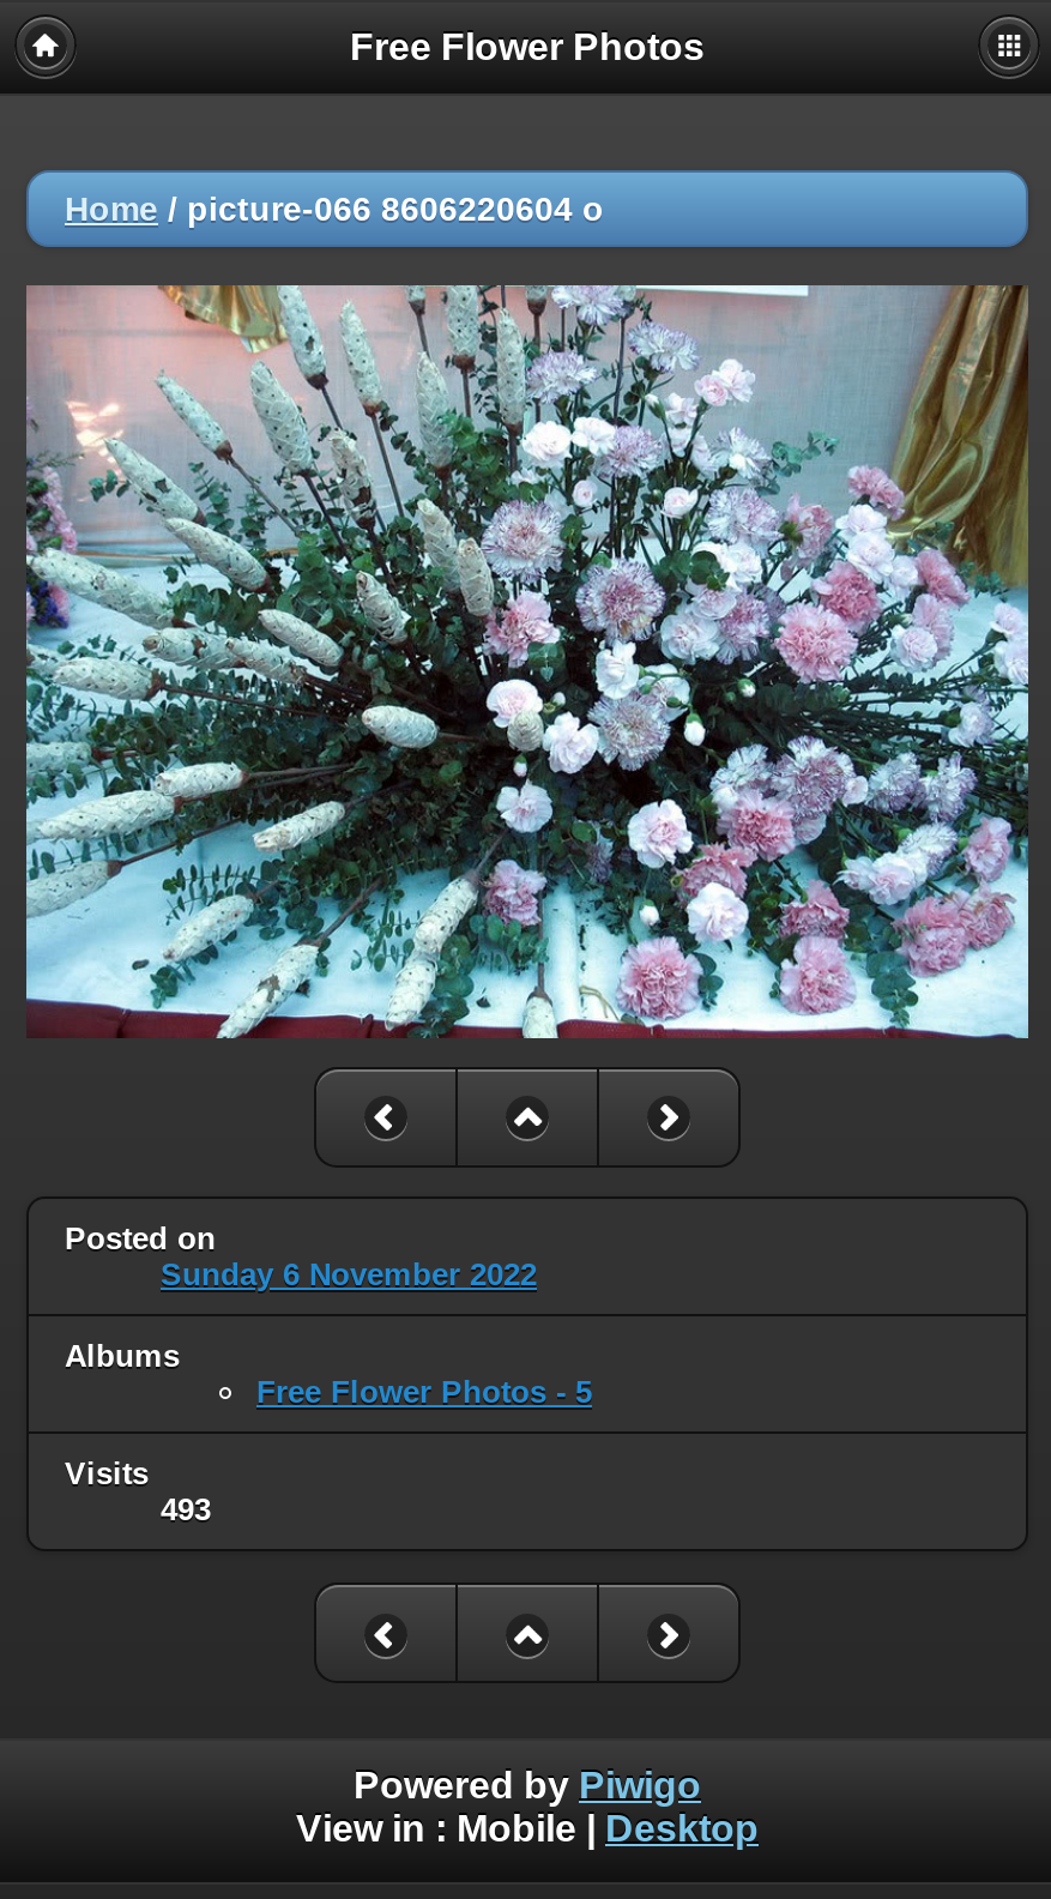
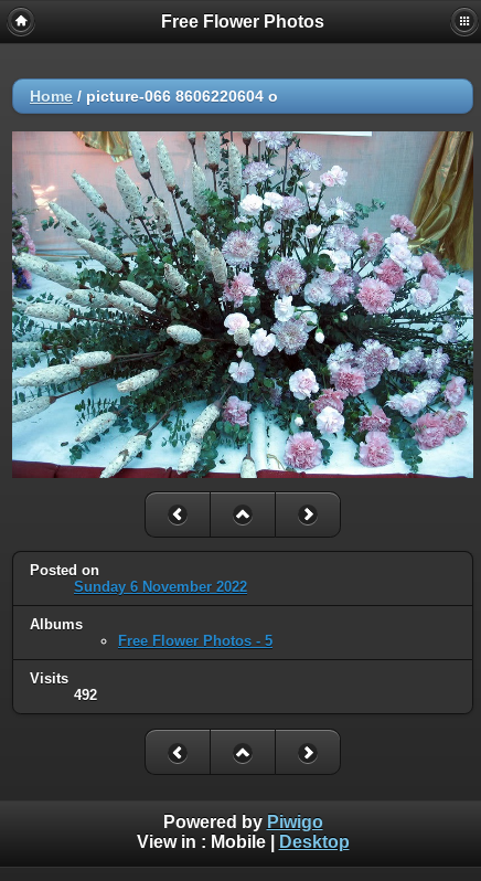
[161,1492,211,1528] 493 -> [74,687,97,703] 492

